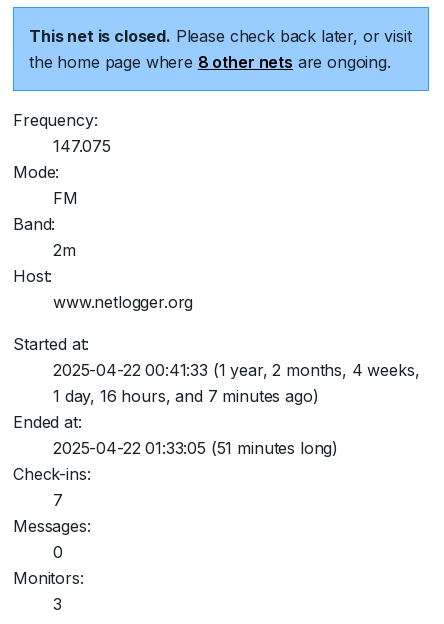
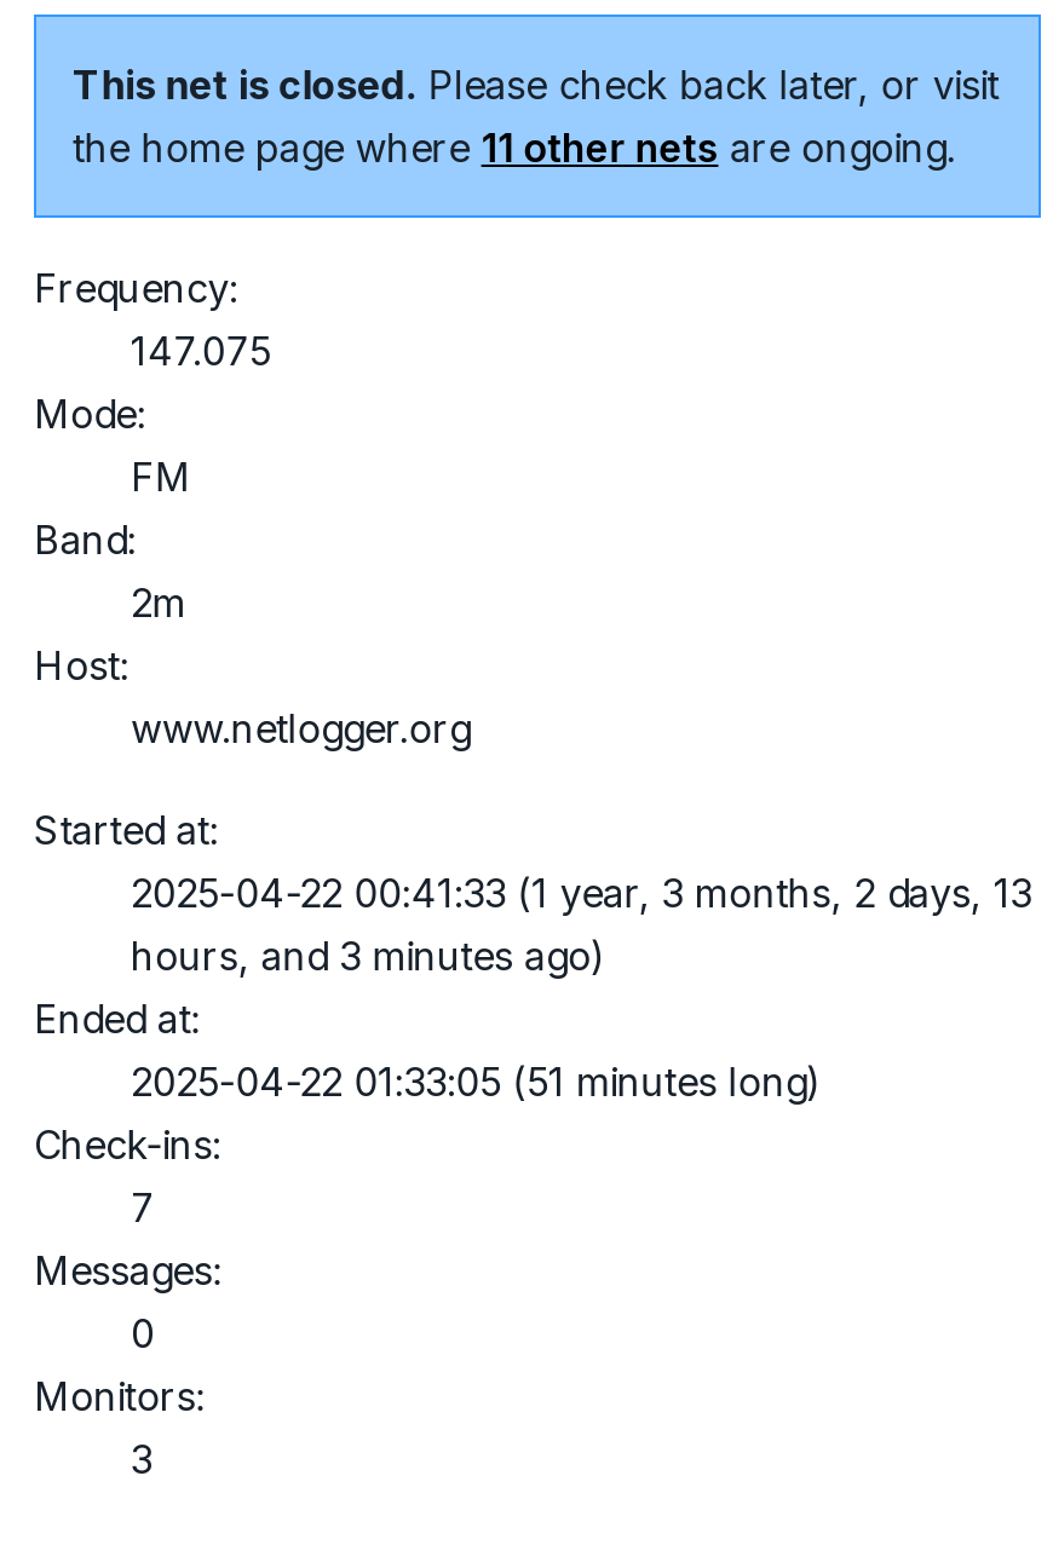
[29,52,391,72] the home page where 8 other nets are ongoing. -> [73,123,955,172] the home page where 11 other nets are ongoing.
[53,360,419,406] 2025-04-22 00:41:33 (1 year, 2 months, 4 weeks, | 1 day, 16 hours, and 7 minutes ago) -> [131,869,1032,980] 2025-04-22 00:41:33 (1 year, 3 months, 2 days, 13 | hours, and 3 minutes ago)

